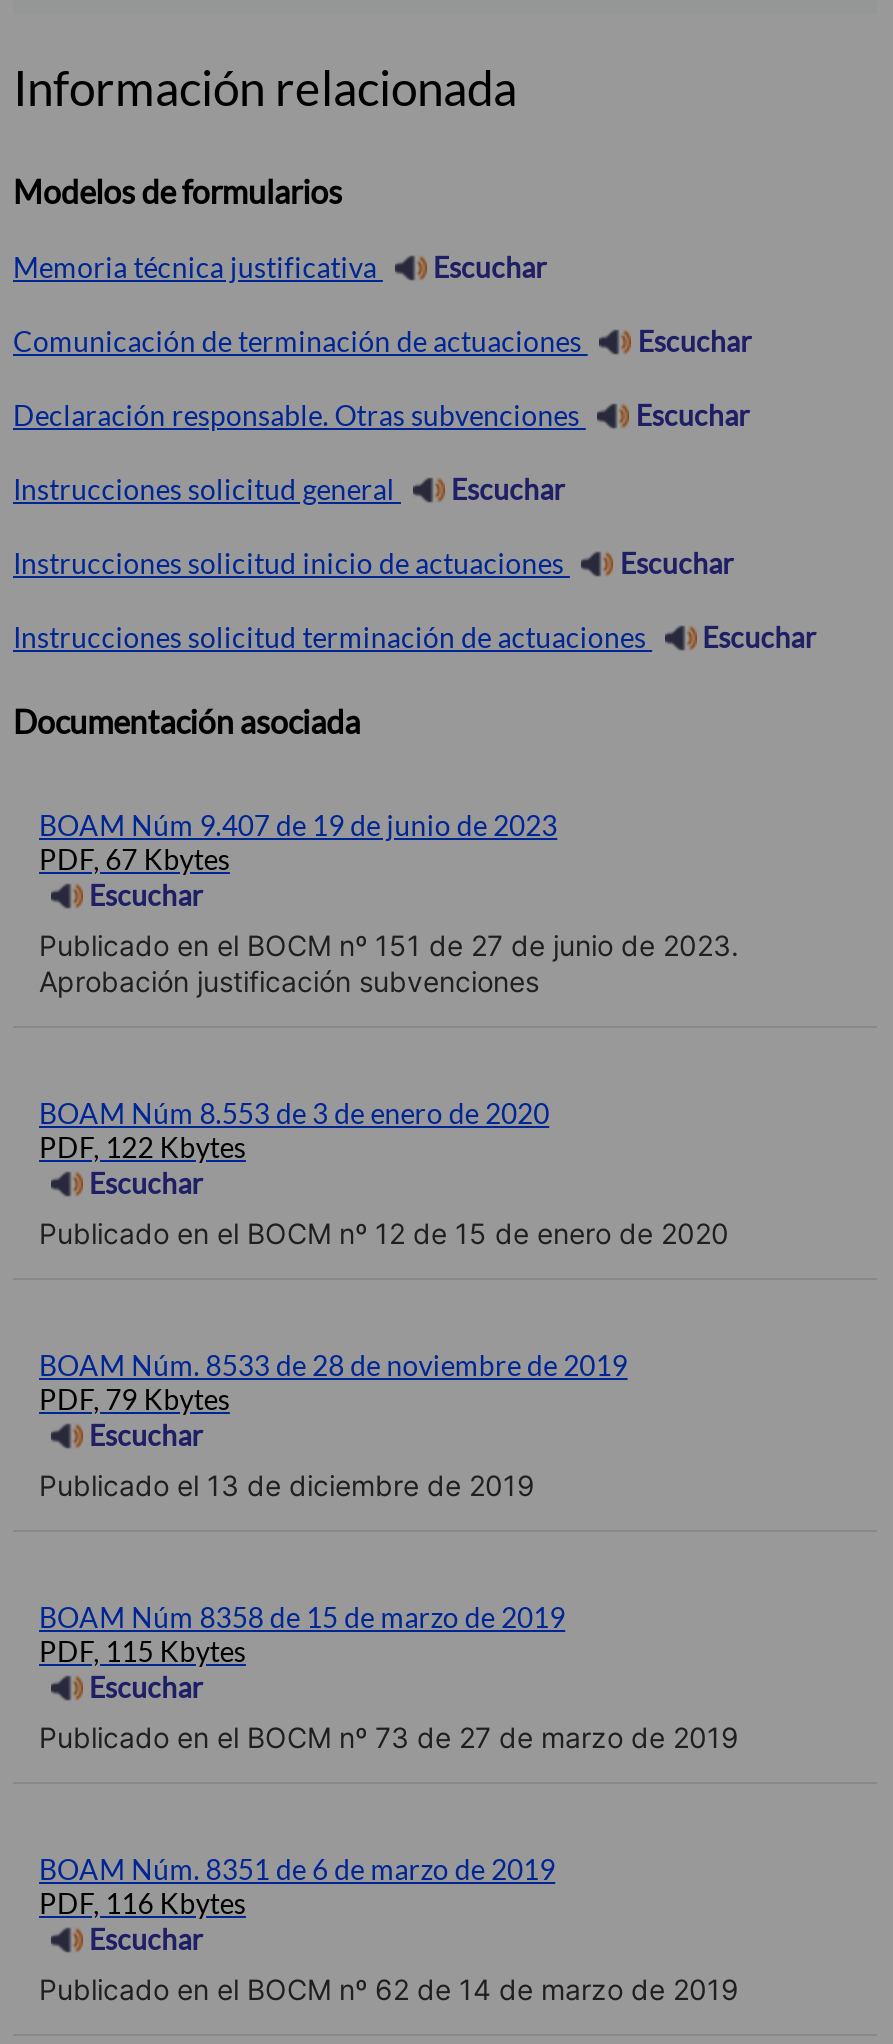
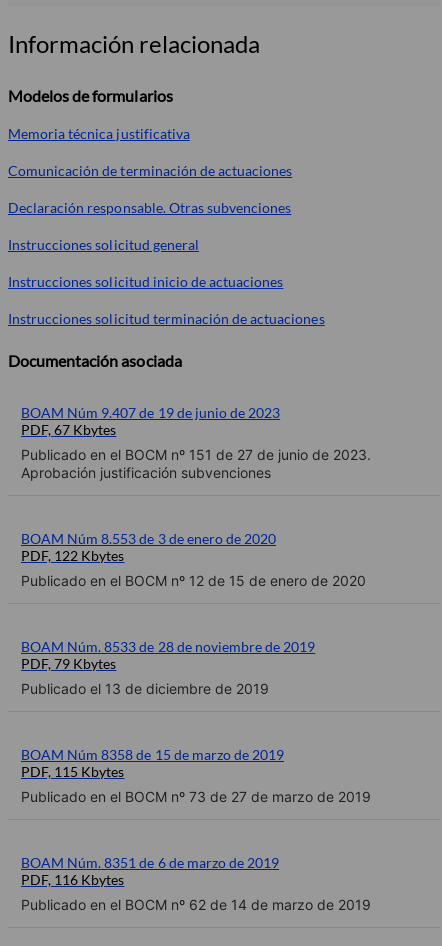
[427,251,547,285] Escuchar -> none
[632,325,752,359] Escuchar -> none
[630,399,750,433] Escuchar -> none
[445,473,566,507] Escuchar -> none
[614,547,734,581] Escuchar -> none
[696,621,817,655] Escuchar -> none
[83,879,204,913] Escuchar -> none
[83,1167,204,1201] Escuchar -> none
[83,1419,204,1453] Escuchar -> none
[83,1671,204,1705] Escuchar -> none
[83,1923,204,1957] Escuchar -> none

